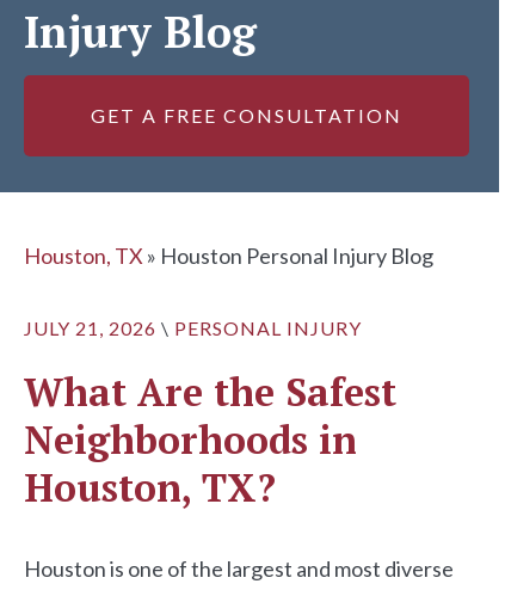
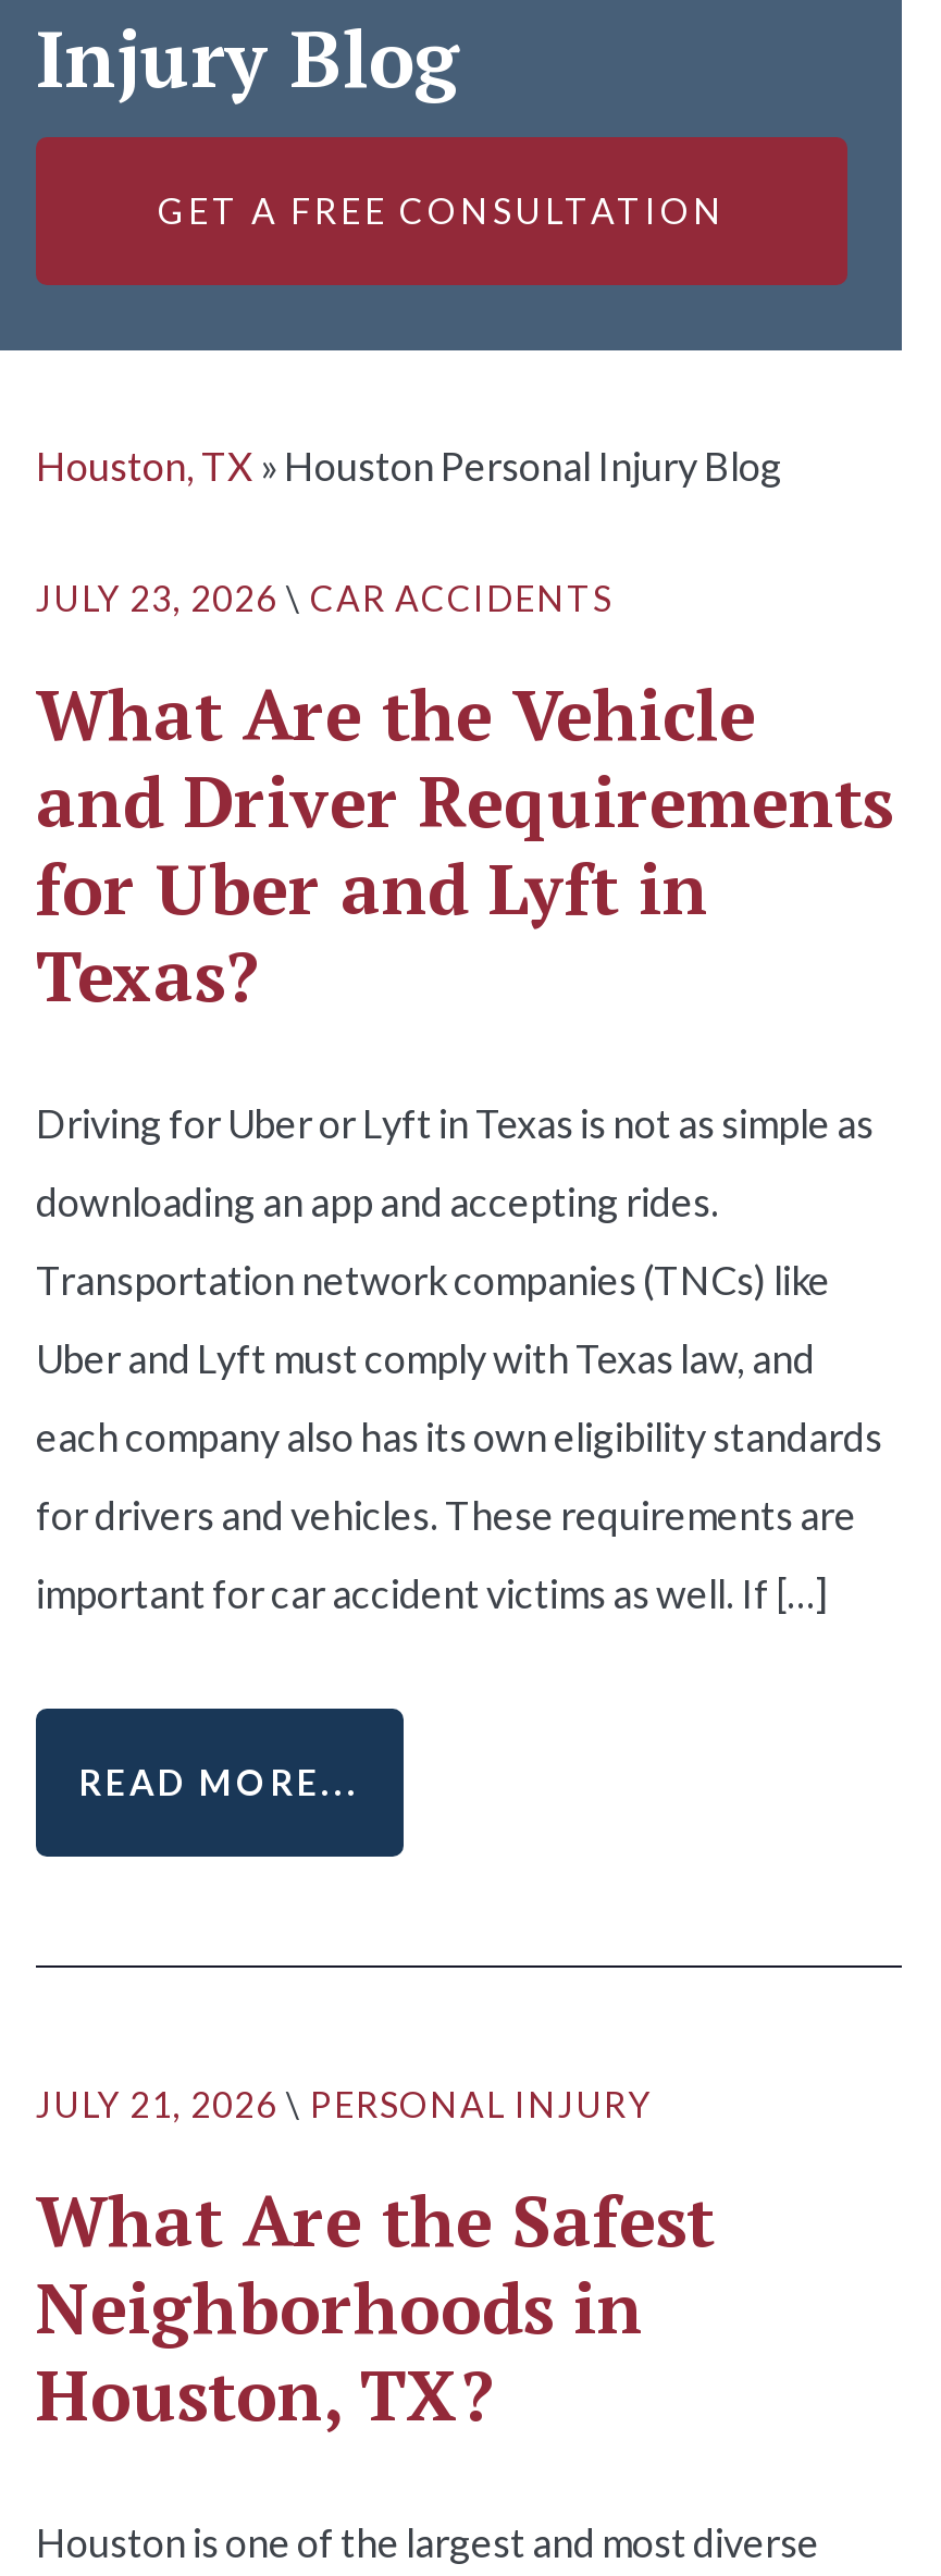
none -> [34,1706,406,1857] [image] | READ MORE...
none -> [36,577,893,1617] JULY 23, 2026 \ CAR ACCIDENTS | What Are the Vehicle | and Driver Requirements | for Uber and Lyft in | Texas? | Driving for Uber or Lyft in Texas is not as simple as | downloading an app and accepting rides. | Transportation network companies (TNCs) like | Uber and Lyft must comply with Texas law, and | each company also has its own eligibility standards | for drivers and vehicles. These requirements are | important for car accident victims as well. If […]

